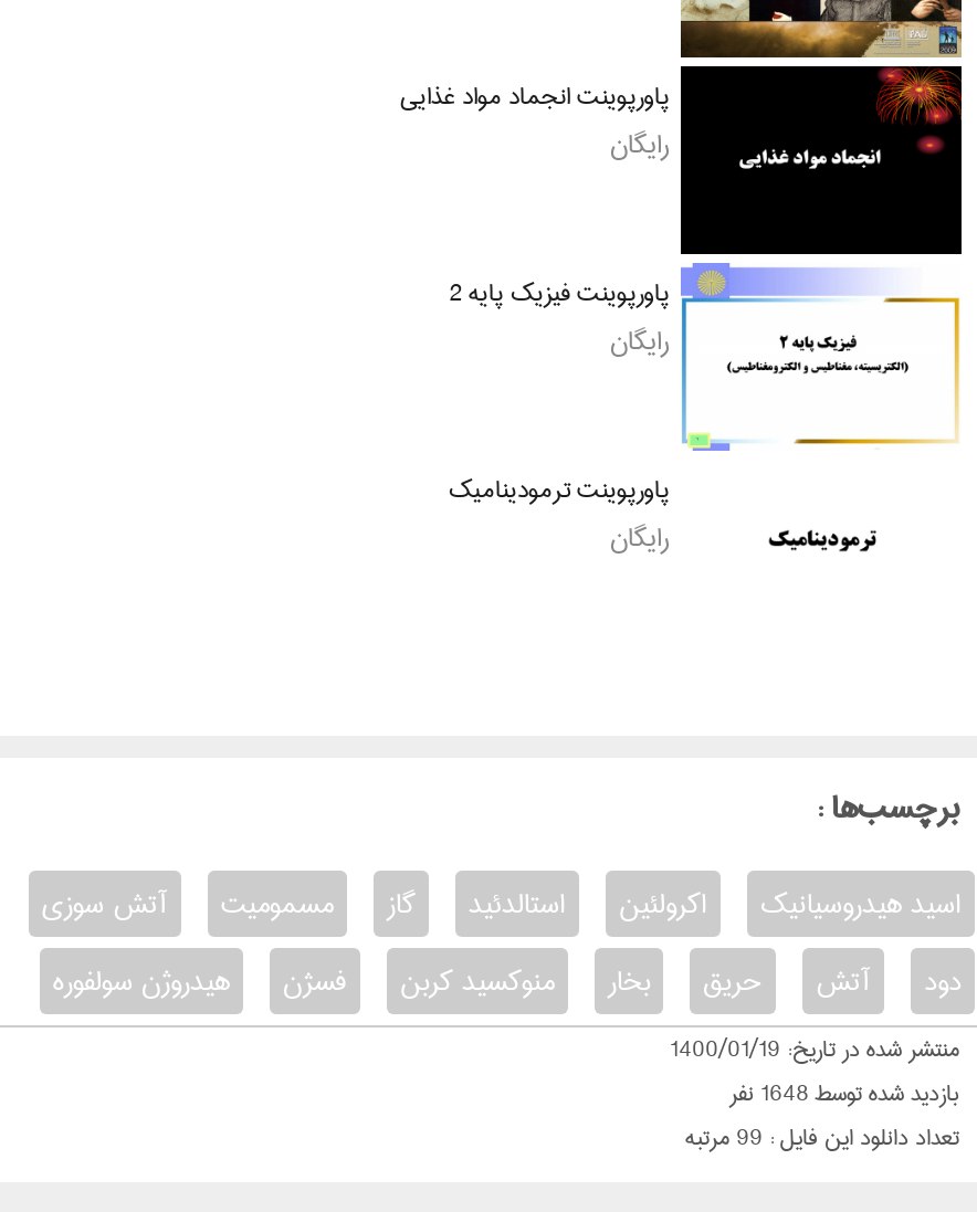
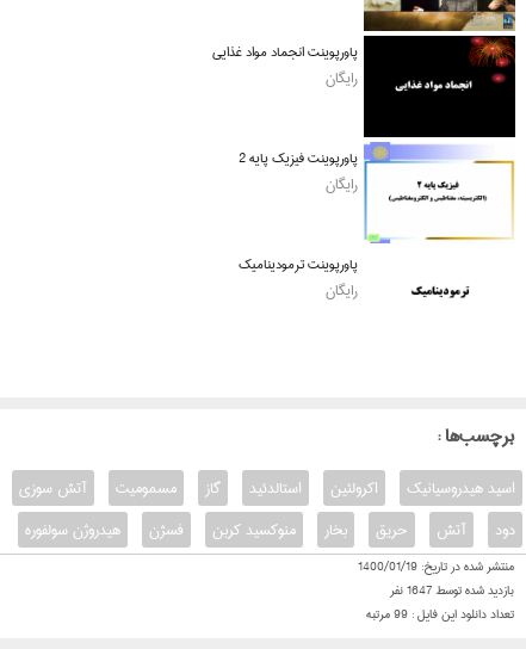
[729,1072,959,1117] بازدید شده توسط1648 نفر -> [390,579,514,603] بازدید شده توسط1647 نفر

